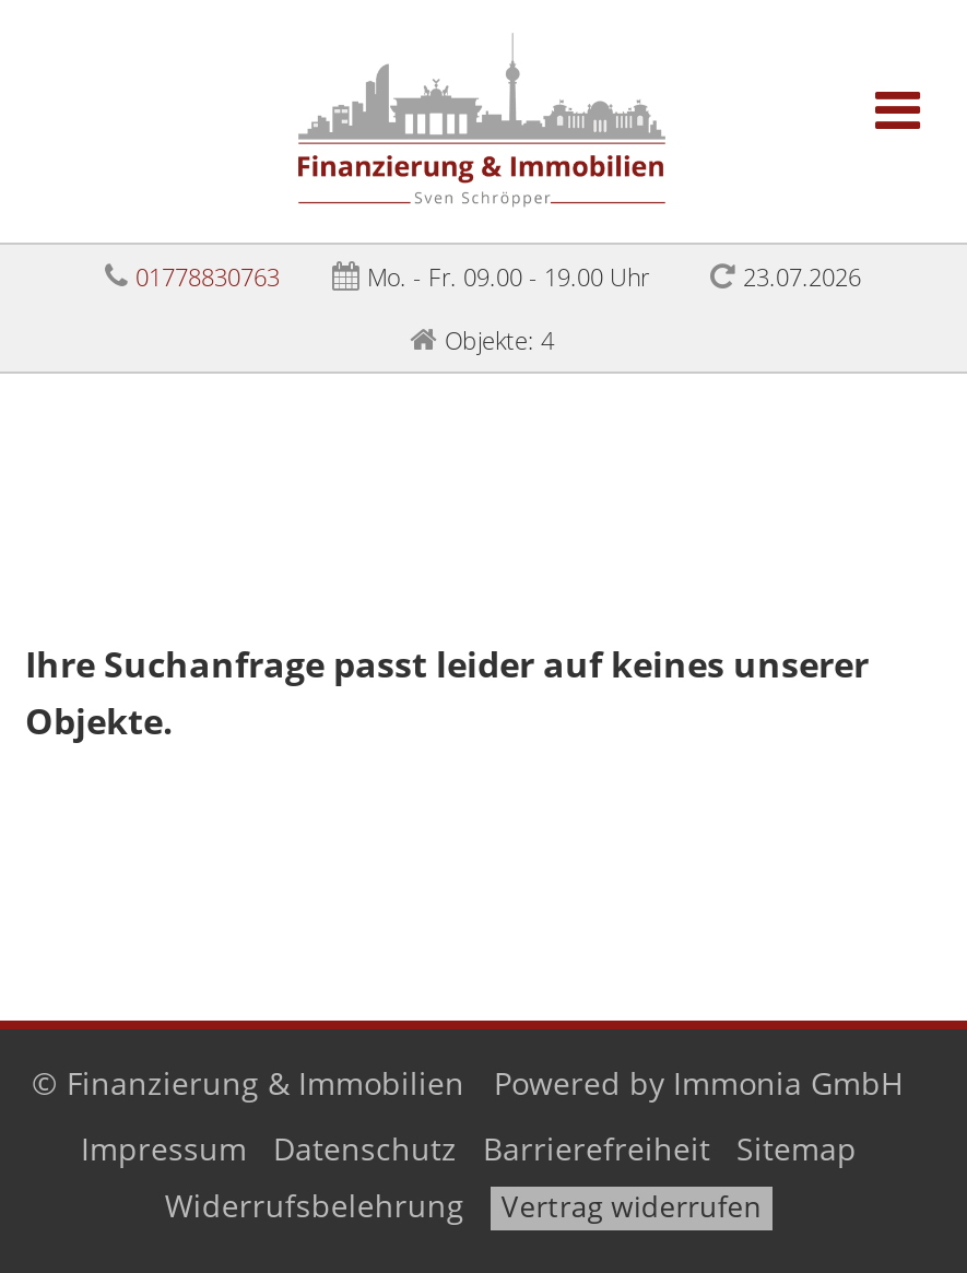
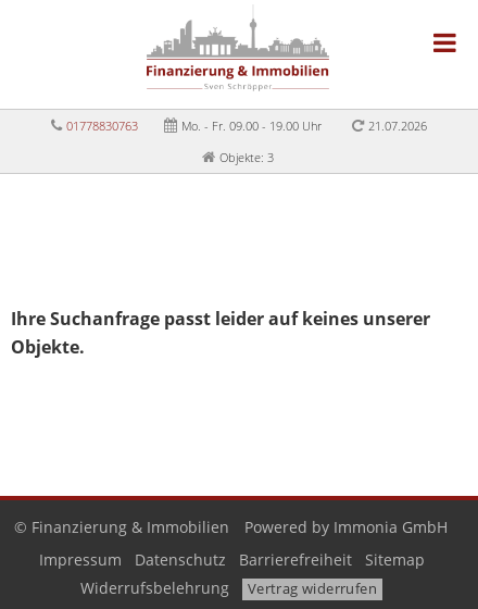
[736,260,861,293] 23.07.2026 -> [364,117,426,134] 21.07.2026
[438,323,554,356] Objekte: 4 -> [216,149,274,165] Objekte: 3

